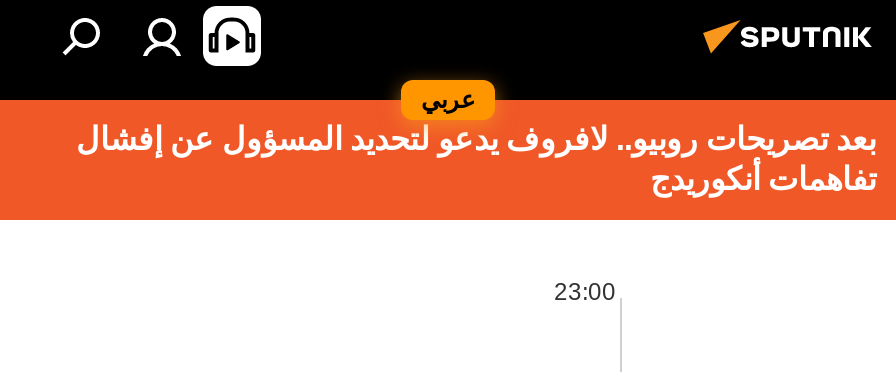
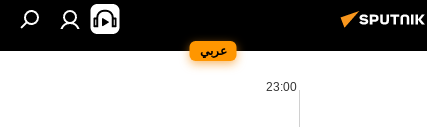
[6,98,890,222] [image] | بعد تصريحات روبيو.. لافروف يدعو لتحديد المسؤول عن إفشال | تفاهمات أنكوريدج -> none

